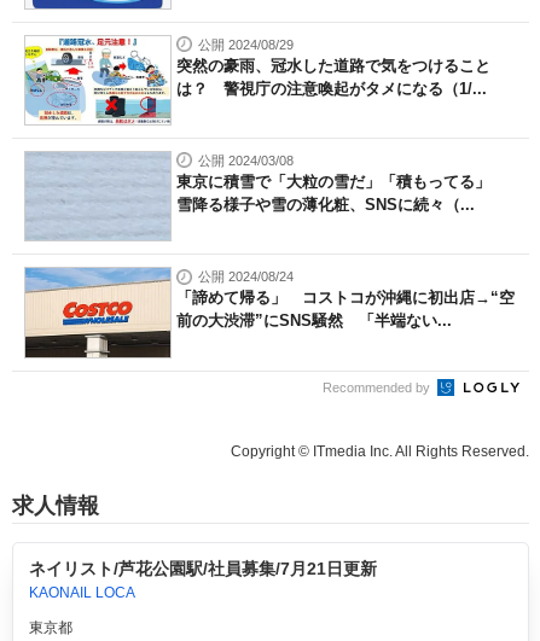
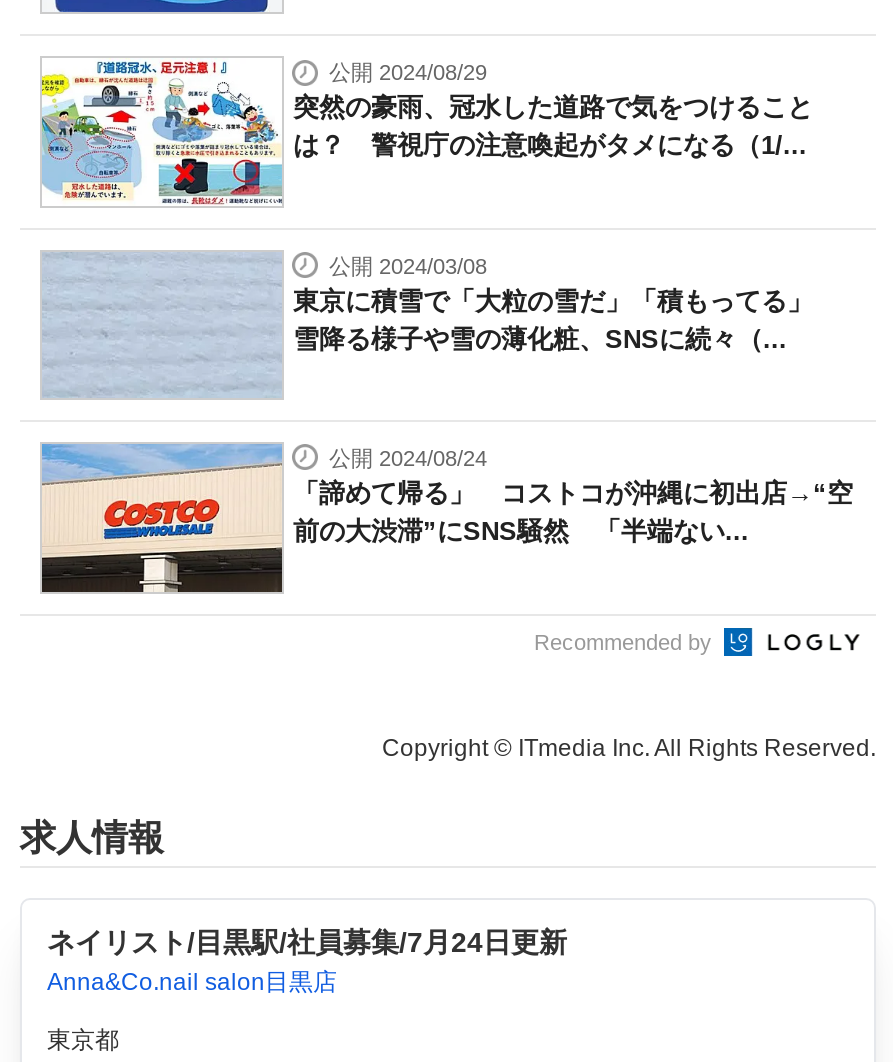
[28,559,376,602] ネイリスト/芦花公園駅/社員募集/7月21日更新 | KAONAIL LOCA -> [47,927,567,997] ネイリスト/目黒駅/社員募集/7月24日更新 | Anna&Co.nail salon目黒店

